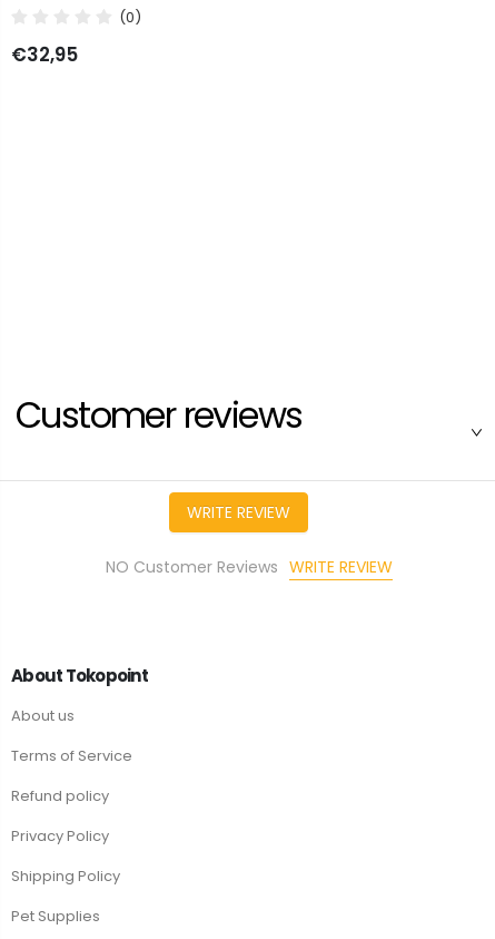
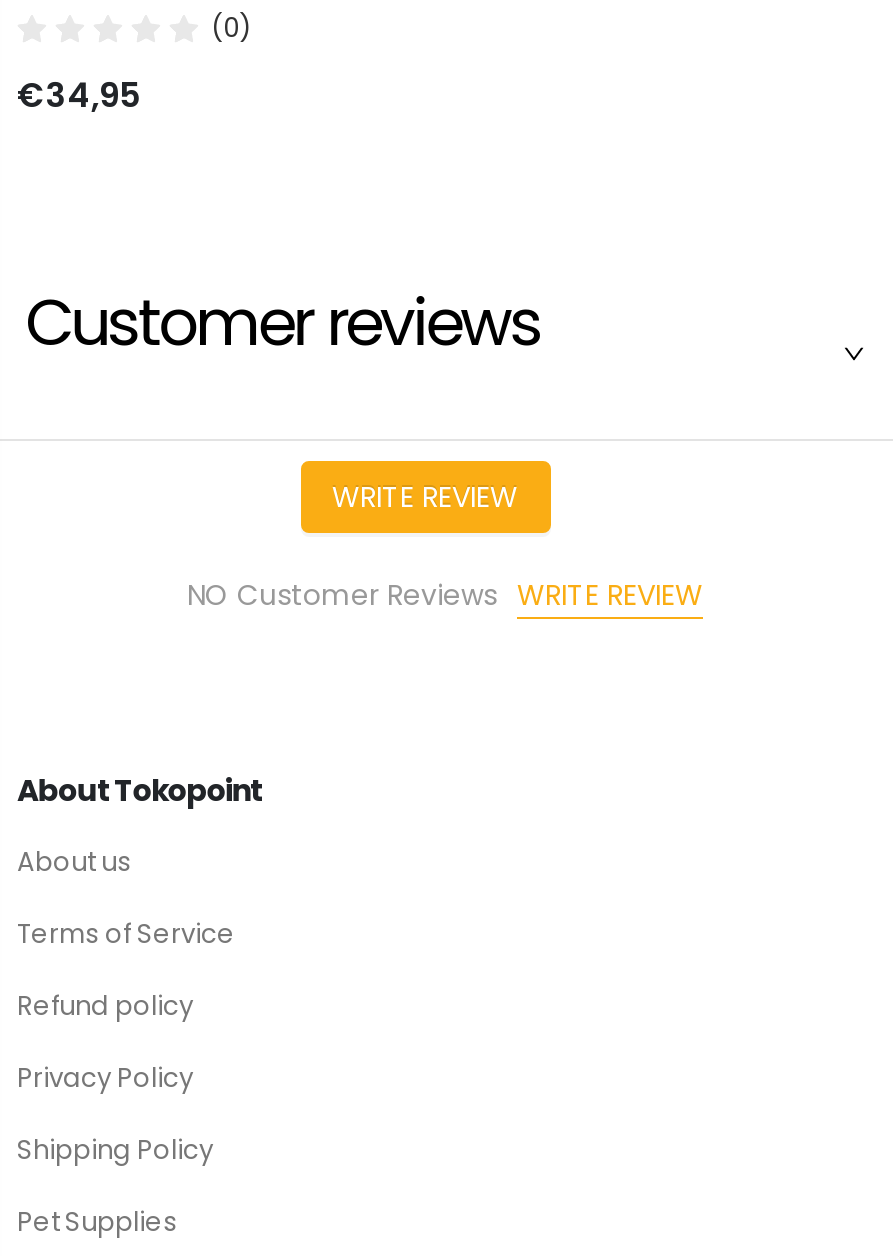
[11,41,78,68] €32,95 -> [17,72,141,120] €34,95

